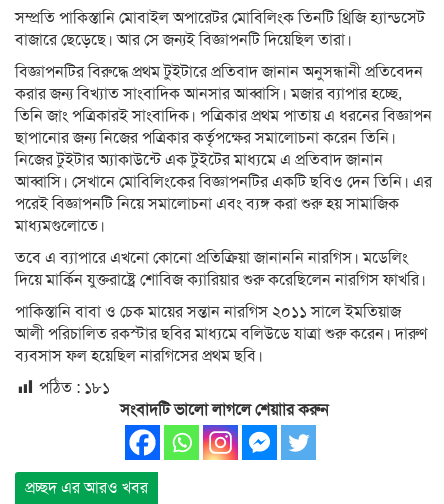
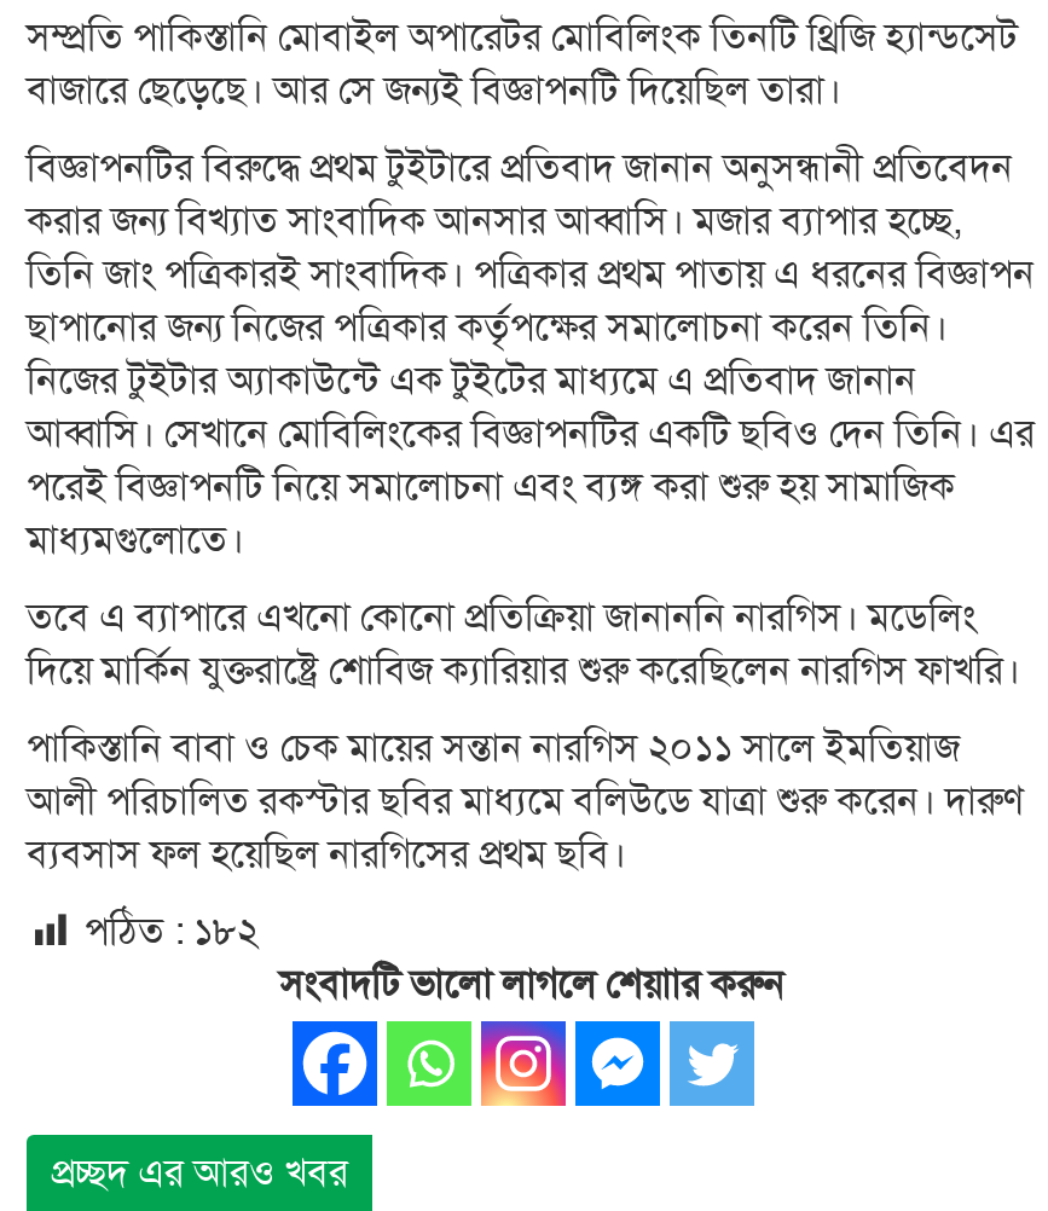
[39,378,110,398] পঠিত : ১৮১ -> [85,908,259,956] পঠিত : ১৮২

